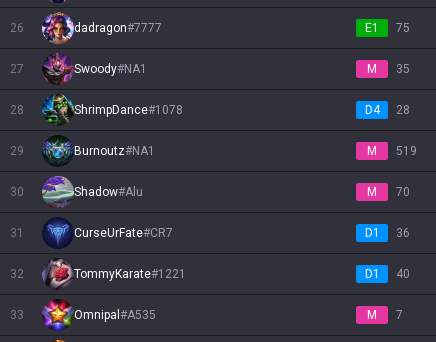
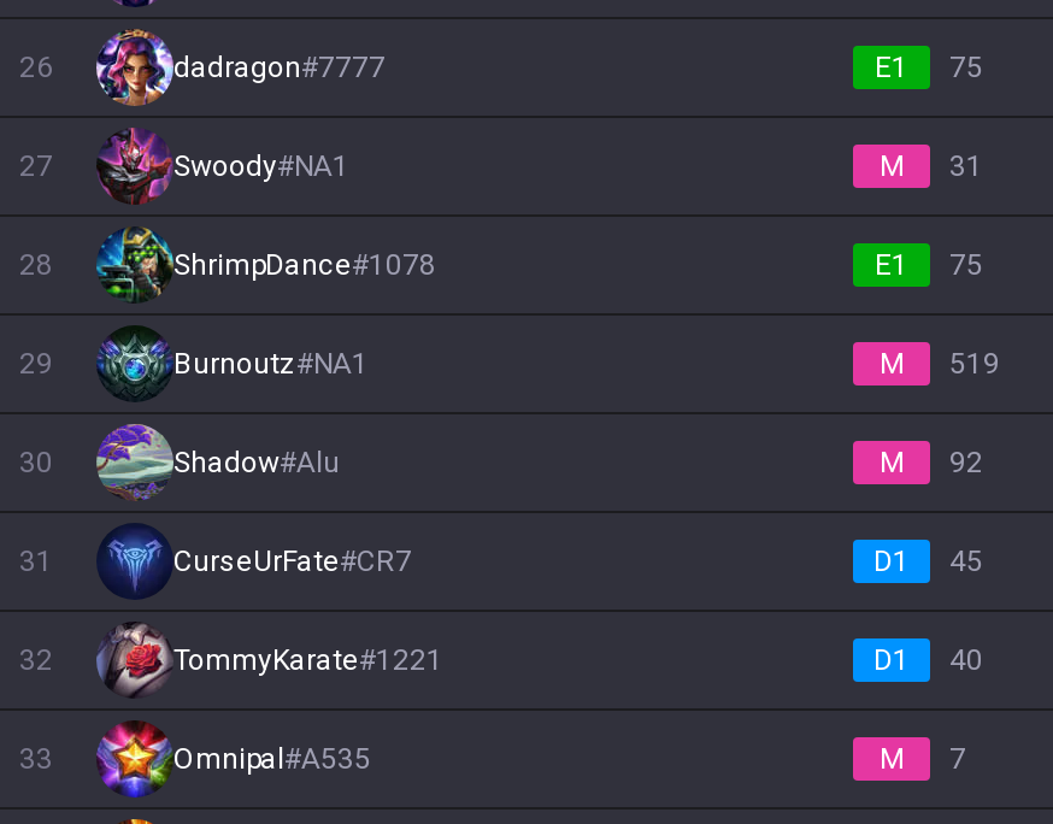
[367,62,410,76] M 35 -> [880,149,983,183] M 31
[364,103,410,117] D4 | 28 -> [875,248,983,282] E1 | 75
[367,185,410,199] M 70 -> [880,446,983,479] M 92
[364,226,410,240] D1 36 -> [873,545,983,578] D1 45

